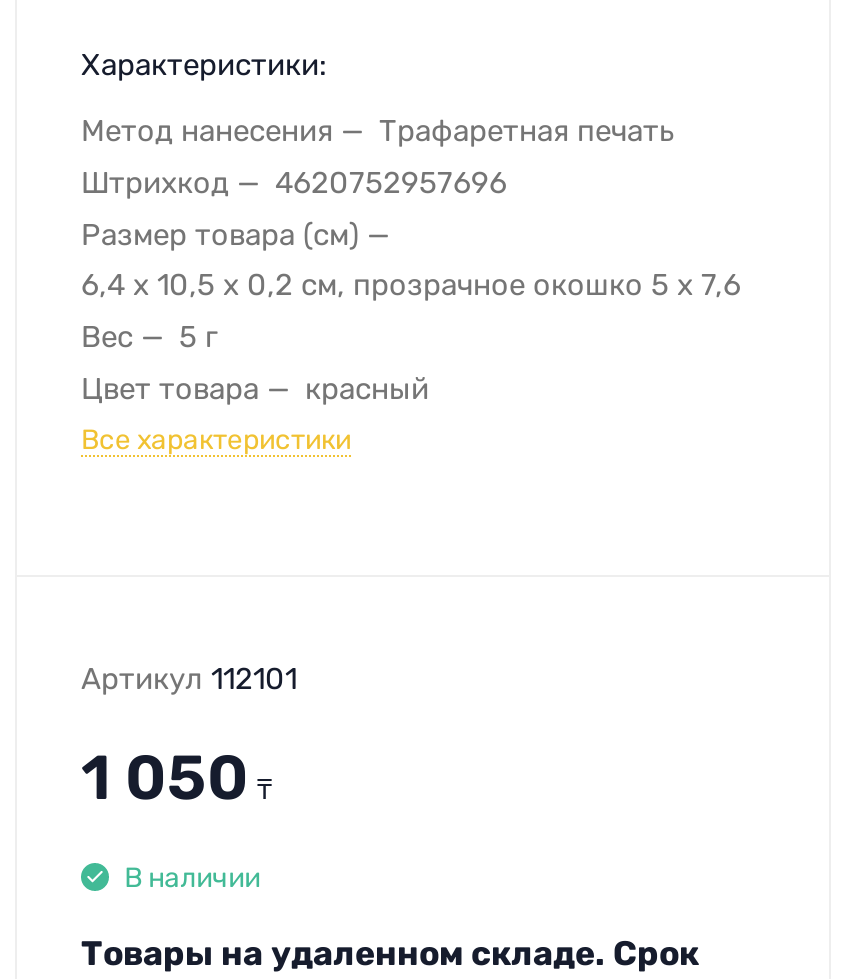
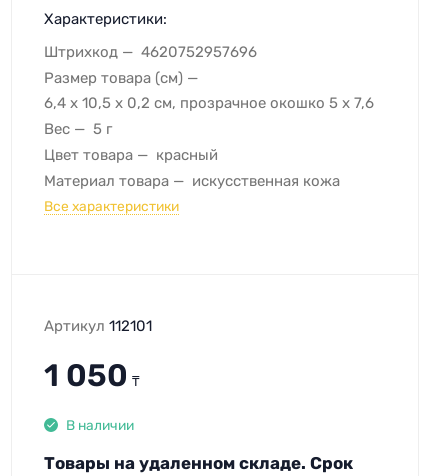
[81,112,675,148] Метод нанесения | Трафаретная печать -> none
moved [81,164,741,406] -> [44,43,374,164]: Штрихкод | 4620752957696 | Размер товара (см) | 6,4 х 10,5 х 0,2 см, прозрачное окошко 5 х 7,6 | Вес | 5 г | Цвет товара | красный
none -> [44,172,340,190] Материал товара | искусственная кожа

